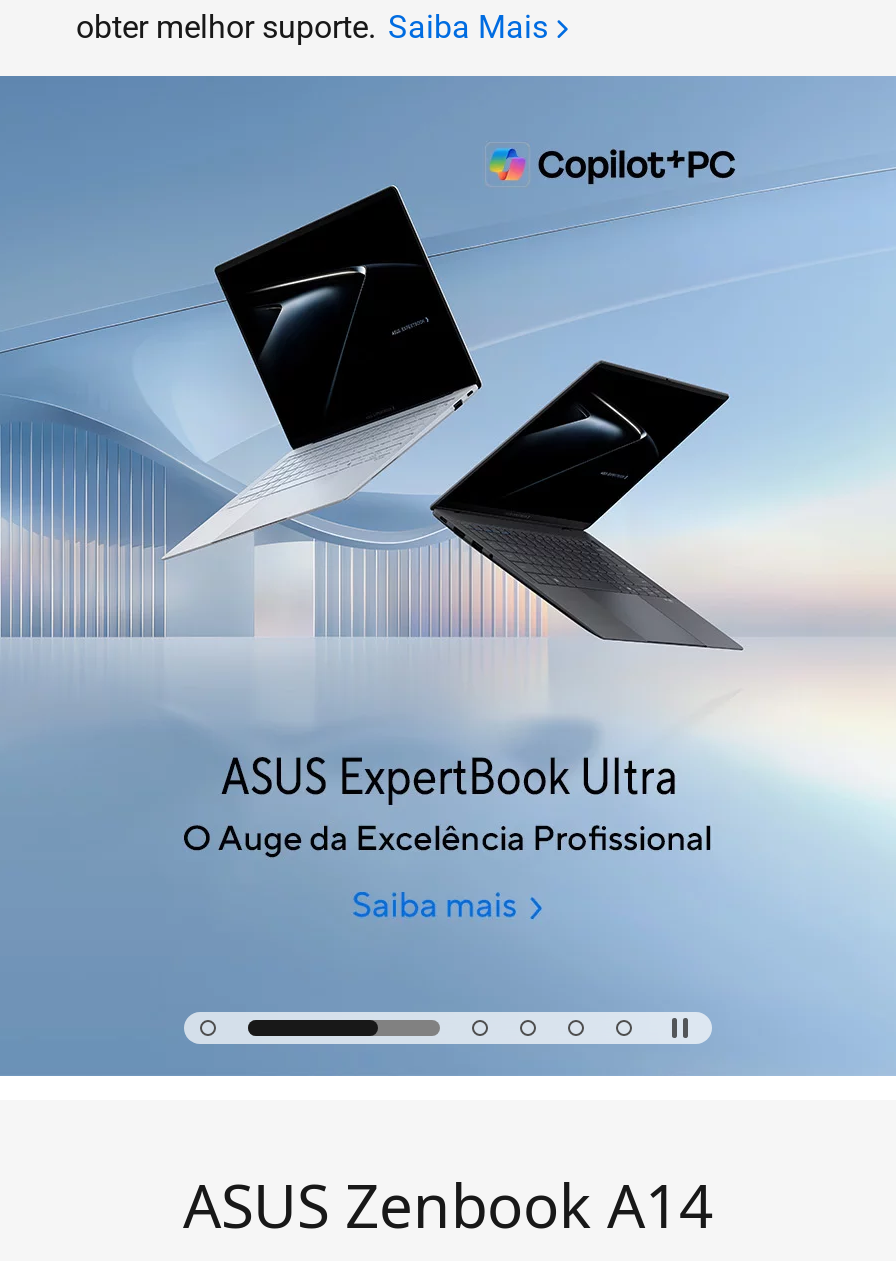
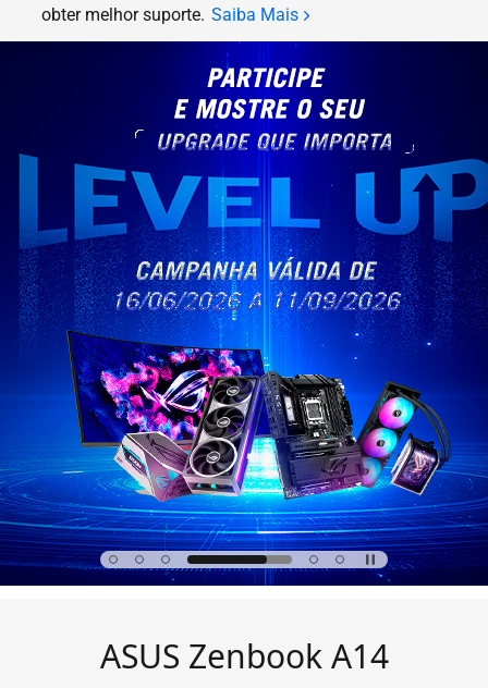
[6,74,890,1076] [image] -> [3,40,485,587] [image]

